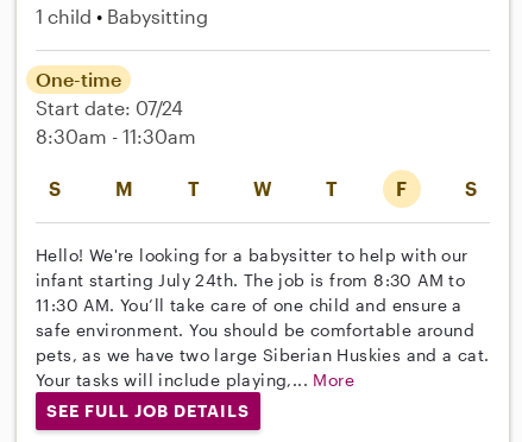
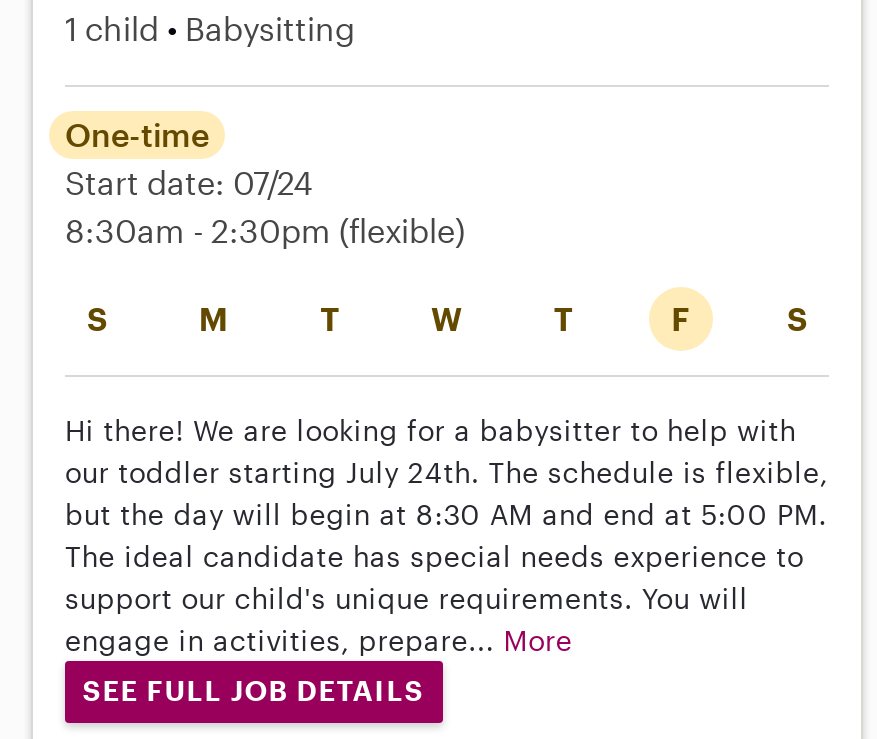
[36,125,196,147] 8:30am - 11:30am -> [65,210,465,248] 8:30am - 2:30pm (flexible)
[36,245,489,390] Hello! We're looking for a babysitter to help with our | infant starting July 24th. The job is from 8:30 AM to | 11:30 AM. You’ll take care of one child and ensure a | safe environment. You should be comfortable around | pets, as we have two large Siberian Huskies and a cat. | Your tasks will include playing,... More -> [65,412,829,656] Hi there! We are looking for a babysitter to help with | our toddler starting July 24th. The schedule is flexible, | but the day will begin at 8:30 AM and end at 5:00 PM. | The ideal candidate has special needs experience to | support our child's unique requirements. You will | engage in activities, prepare... More

